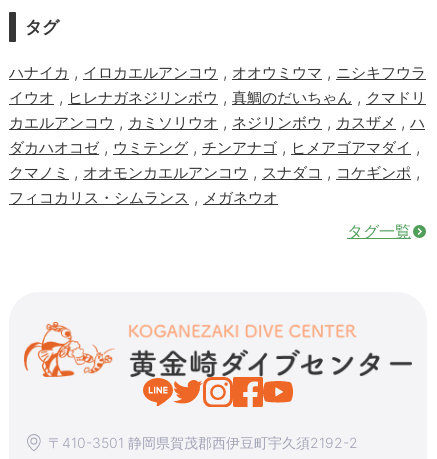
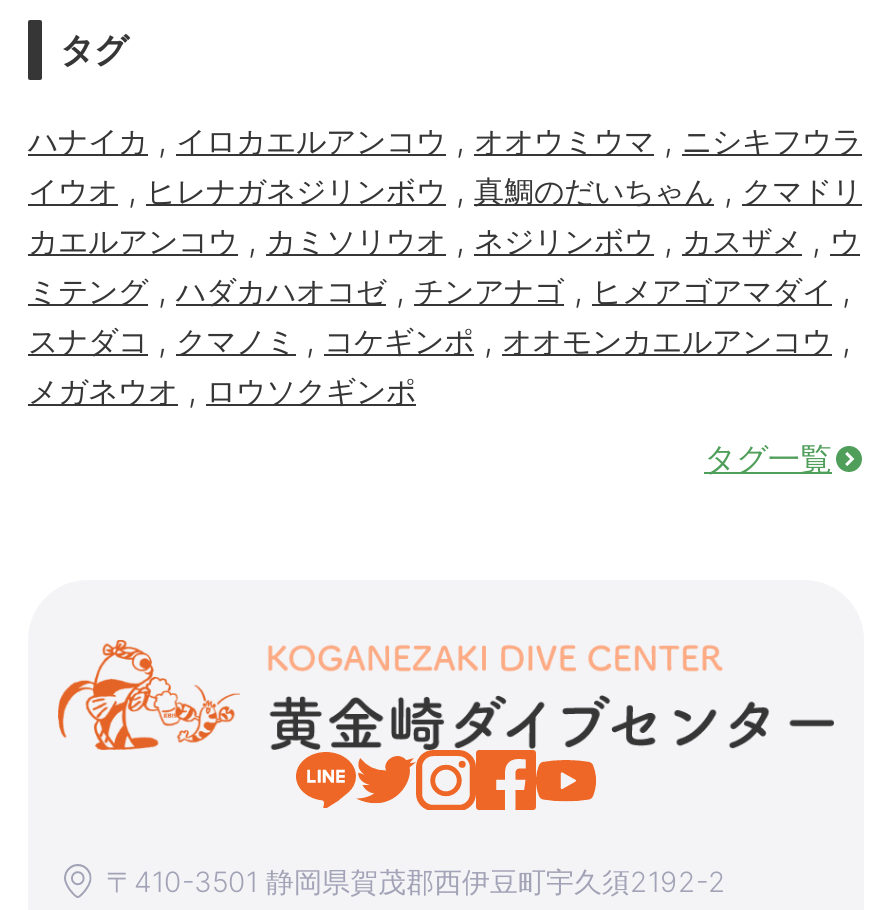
[9,112,425,207] カエルアンコウ,カミソリウオ,ネジリンボウ,カスザメ,ハ | ダカハオコゼ,ウミテング,チンアナゴ,ヒメアゴアマダイ, | クマノミ,オオモンカエルアンコウ,スナダコ,コケギンポ, | フィコカリス・シムランス,メガネウオ -> [28,220,860,410] カエルアンコウ,カミソリウオ,ネジリンボウ,カスザメ,ウ | ミテング,ハダカハオコゼ,チンアナゴ,ヒメアゴアマダイ, | スナダコ,クマノミ,コケギンポ,オオモンカエルアンコウ, | メガネウオ,ロウソクギンポ

